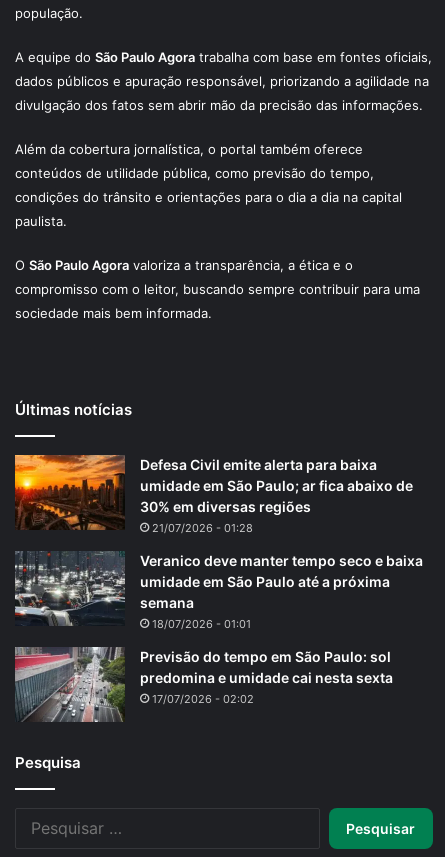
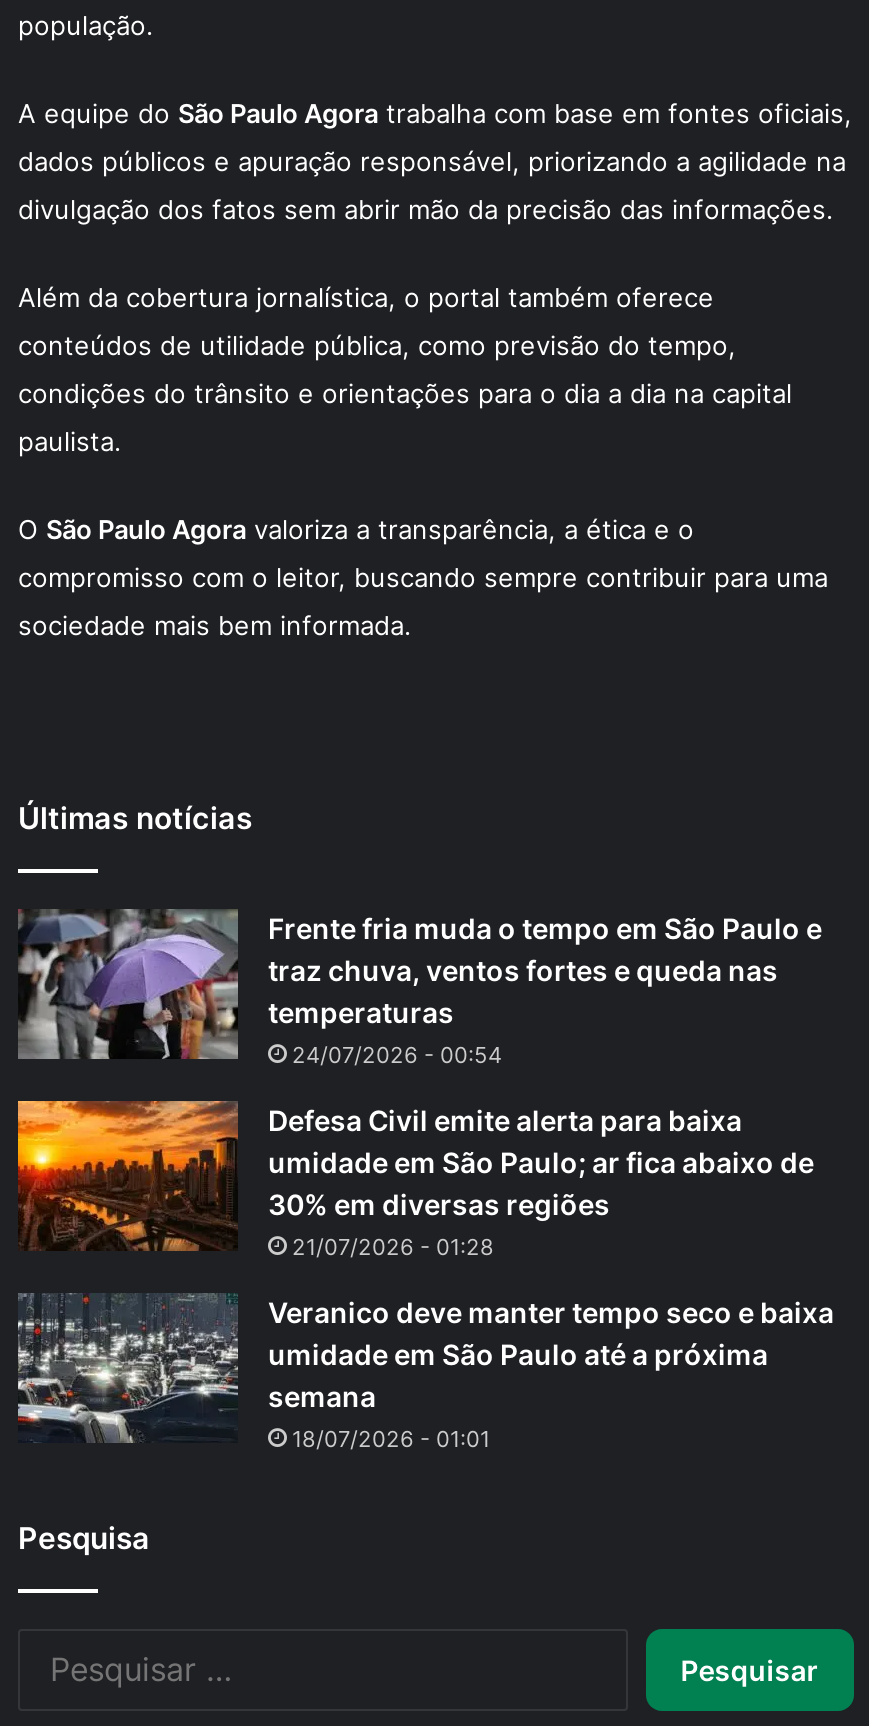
none -> [16,907,822,1069] [image] | Frente fria muda o tempo em São Paulo e | traz chuva, ventos fortes e queda nas | temperaturas | 24/07/2026 - 00:54
moved [13,453,423,631] -> [14,1097,834,1453]: [image] | Defesa Civil emite alerta para baixa | umidade em São Paulo; ar fica abaixo de | ... | semana | 18/07/2026 - 01:01
[14,646,393,723] [image] | Previsão do tempo em São Paulo: sol | predomina e umidade cai nesta sexta | 17/07/2026 - 02:02 -> none

